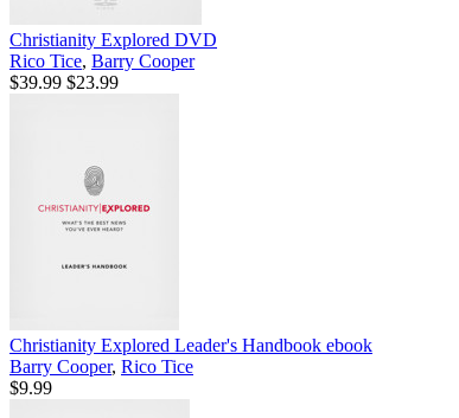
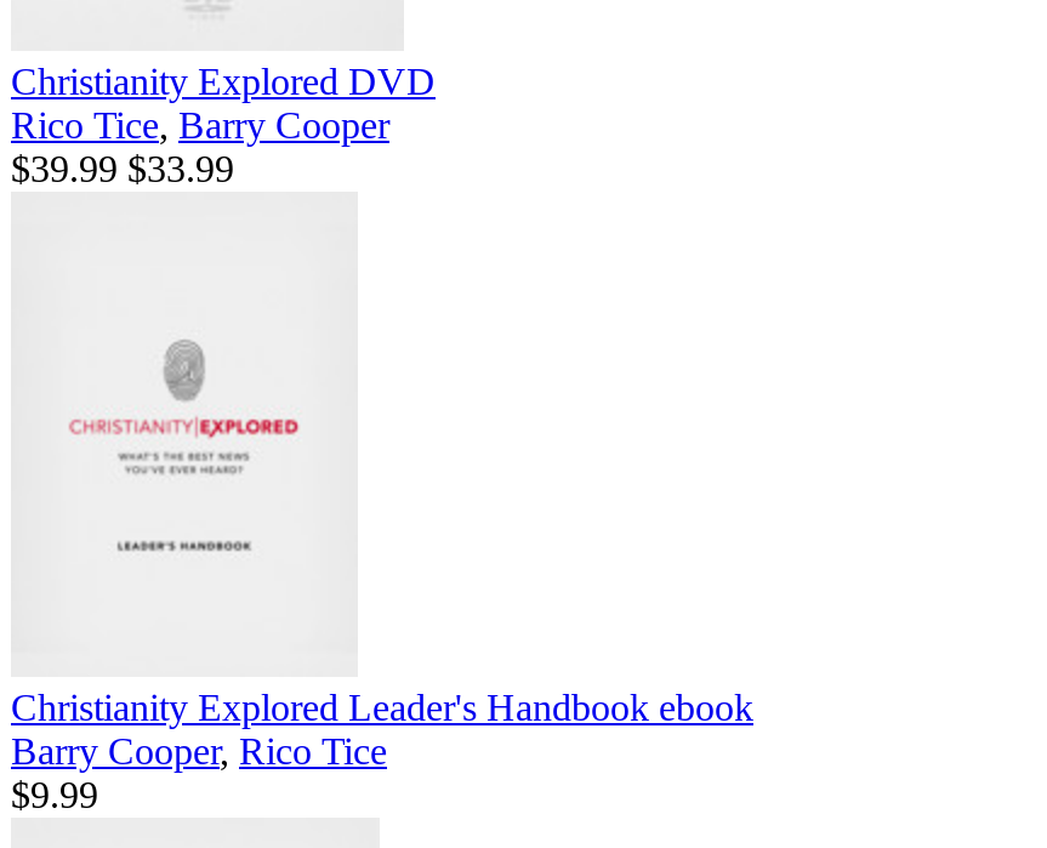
[9,72,119,92] $39.99 $23.99 -> [11,148,234,189] $39.99 $33.99

